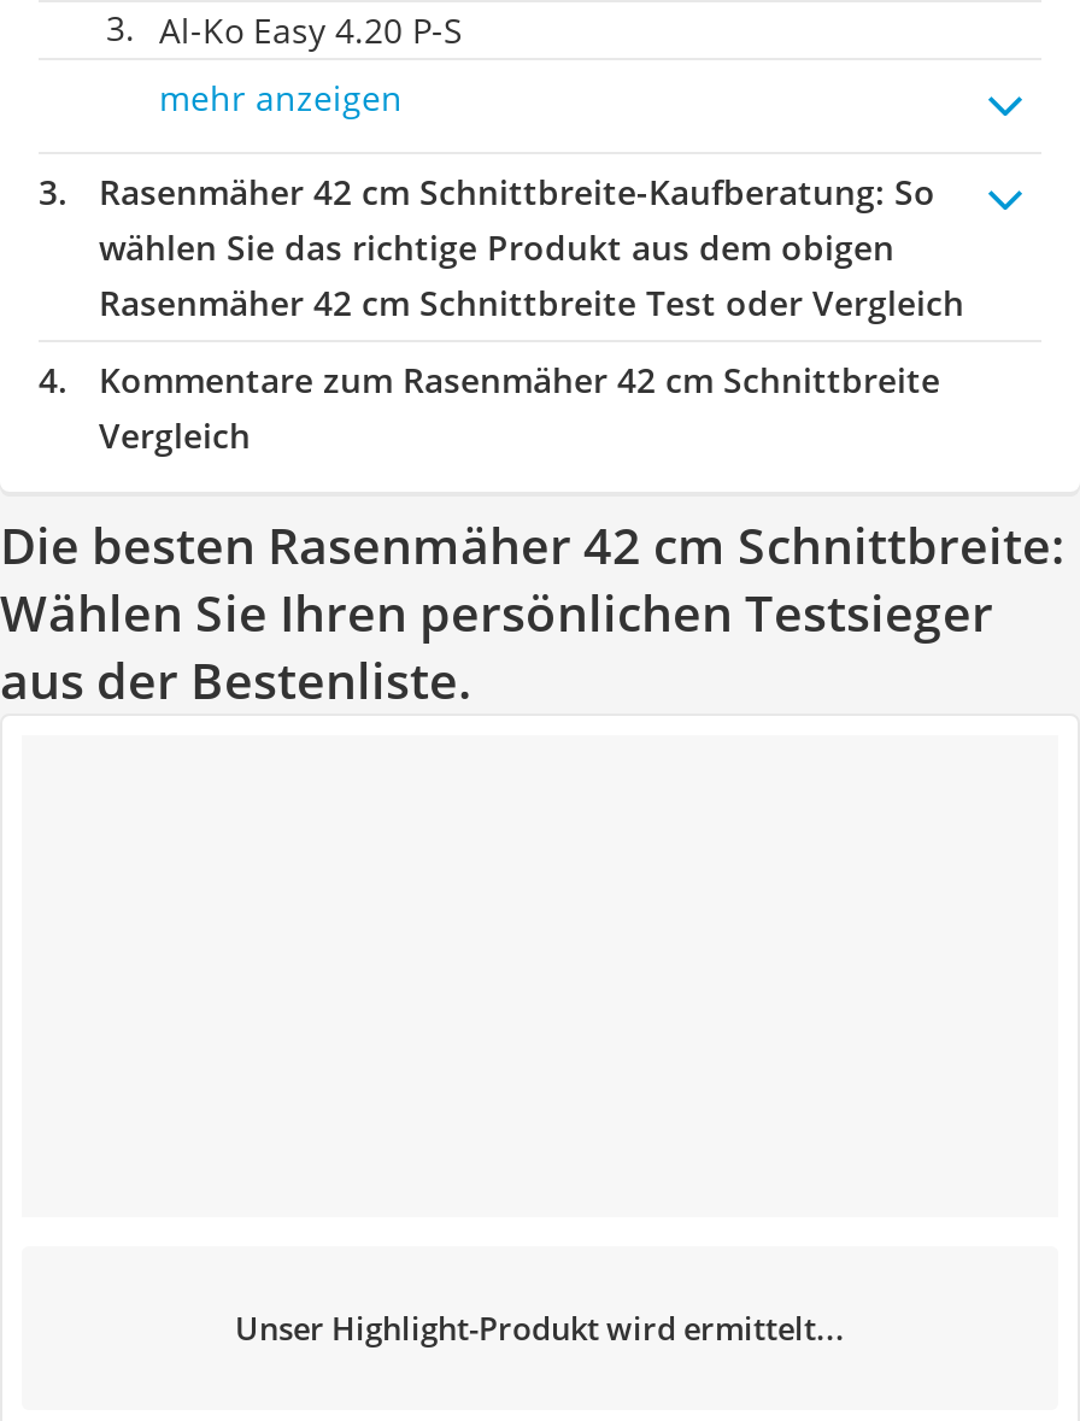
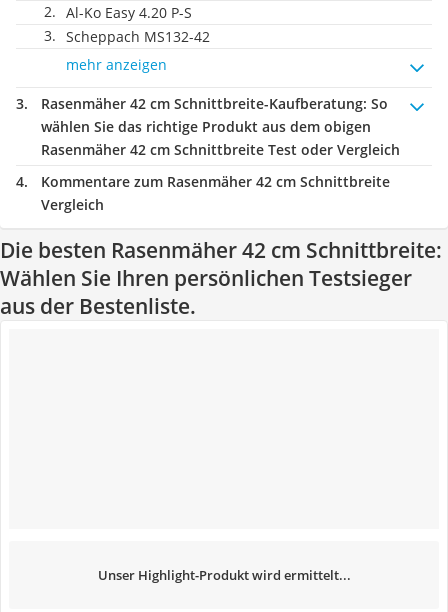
none -> [66,27,210,46] Scheppach MS132-42

